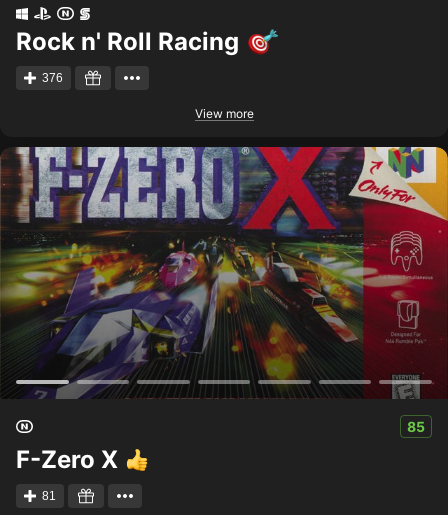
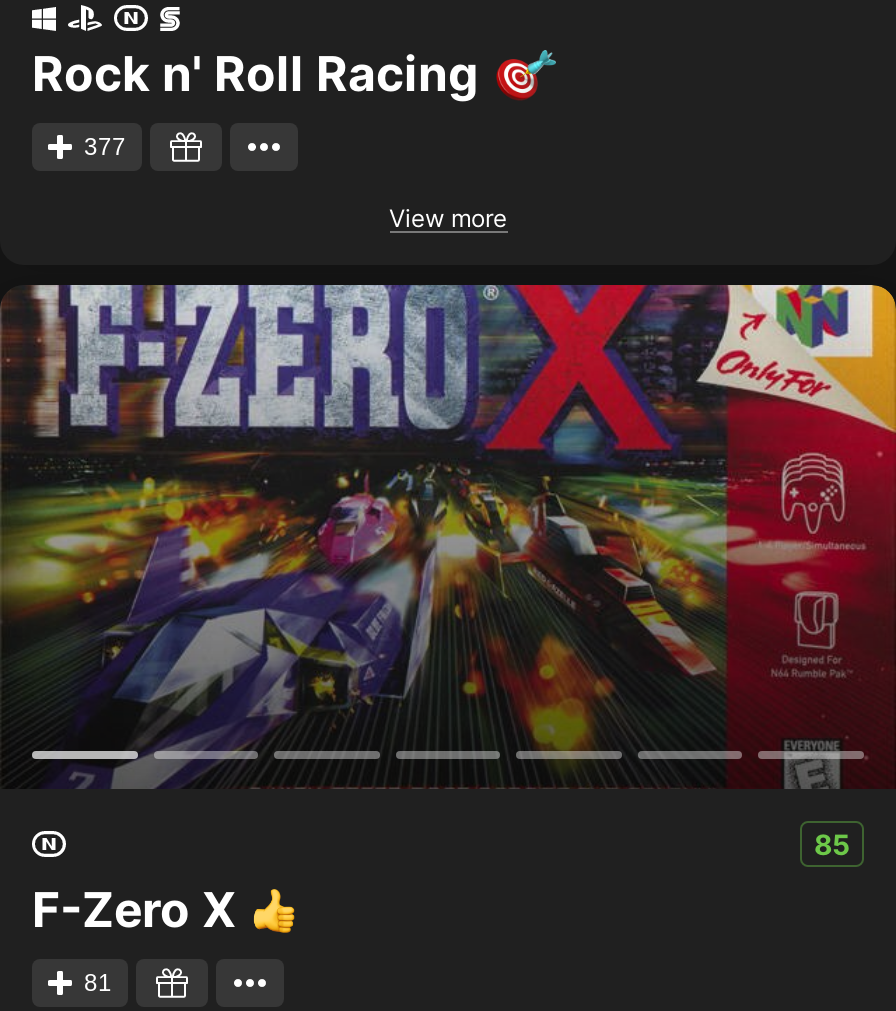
[42,71,63,85] 376 -> [84,133,126,161] 377

